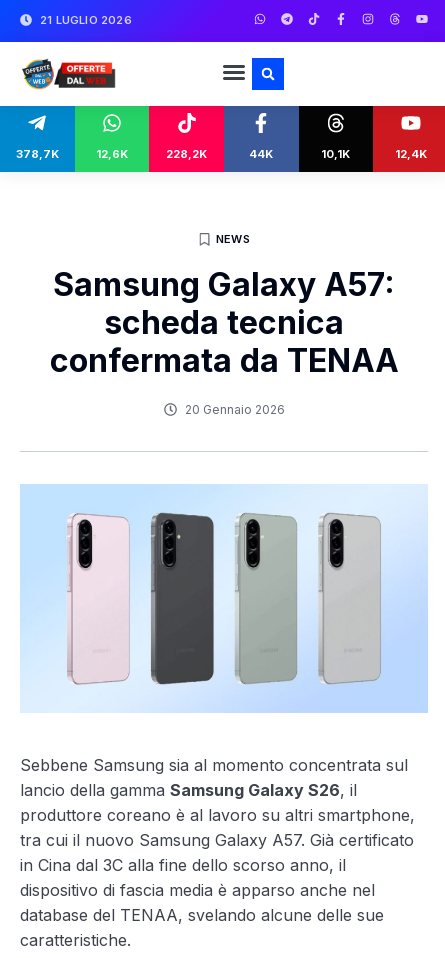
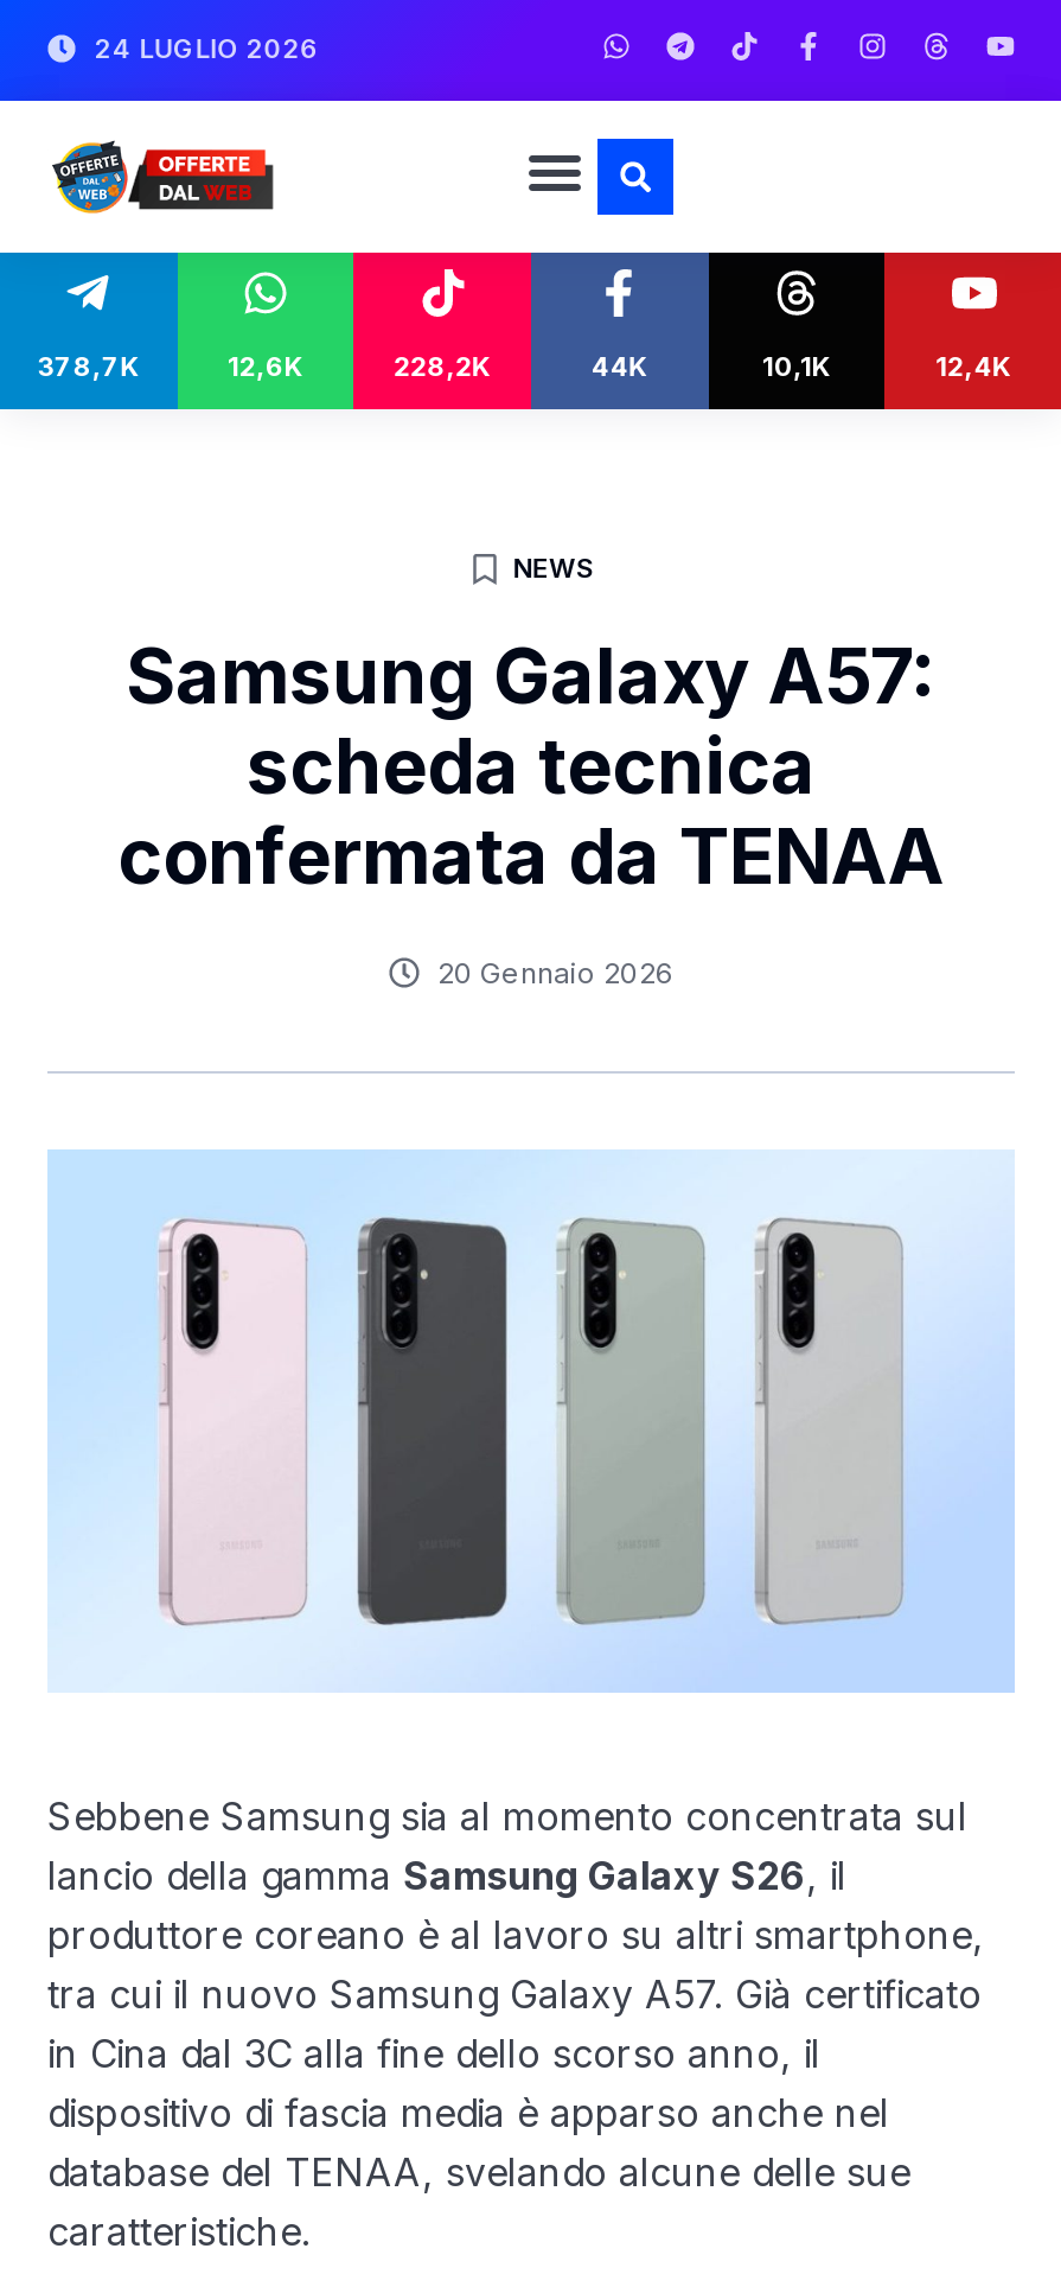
[40,12,132,26] 21 LUGLIO 2026 -> [95,31,320,64] 24 LUGLIO 2026

